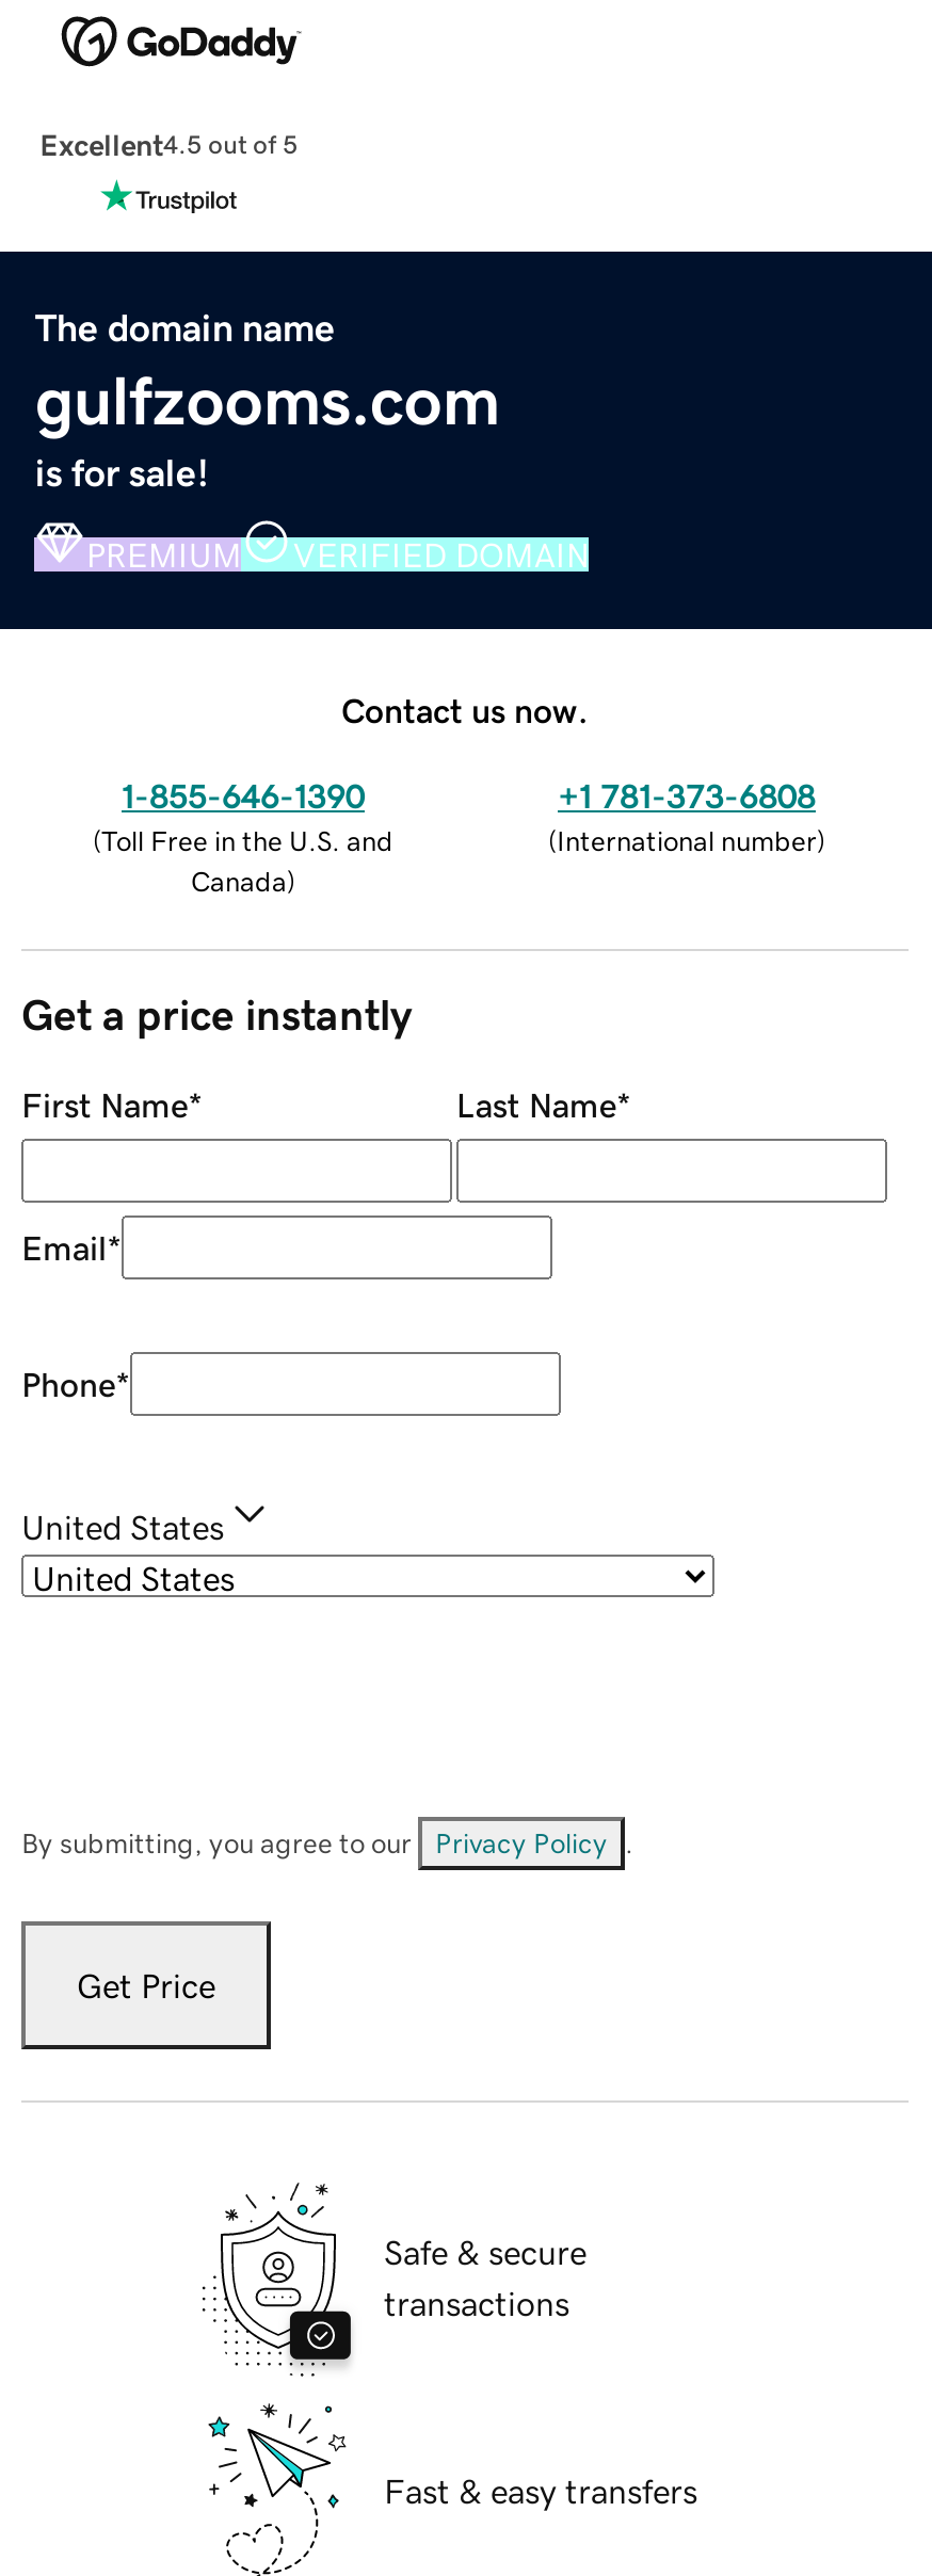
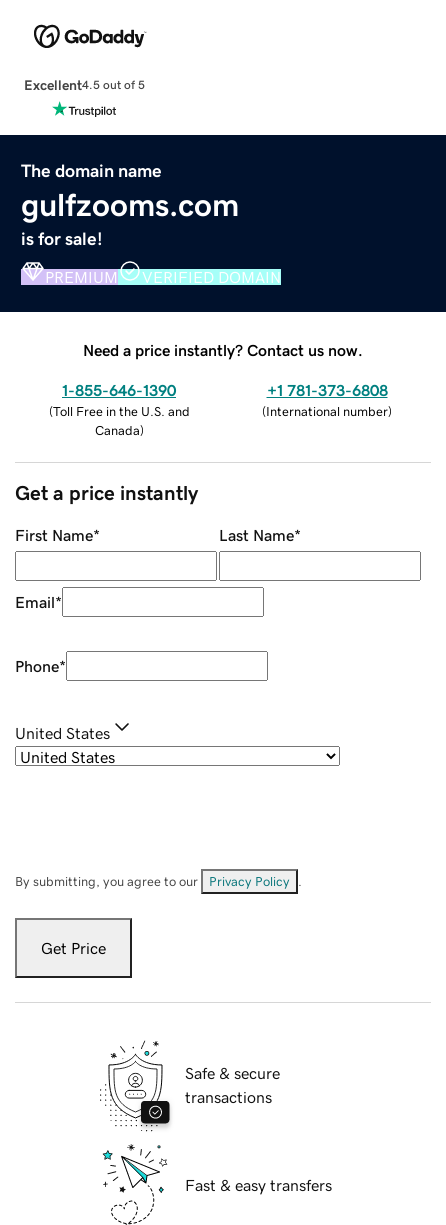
[341,692,589,726] Contact us now. -> [83,342,363,358] Need a price instantly? Contact us now.

